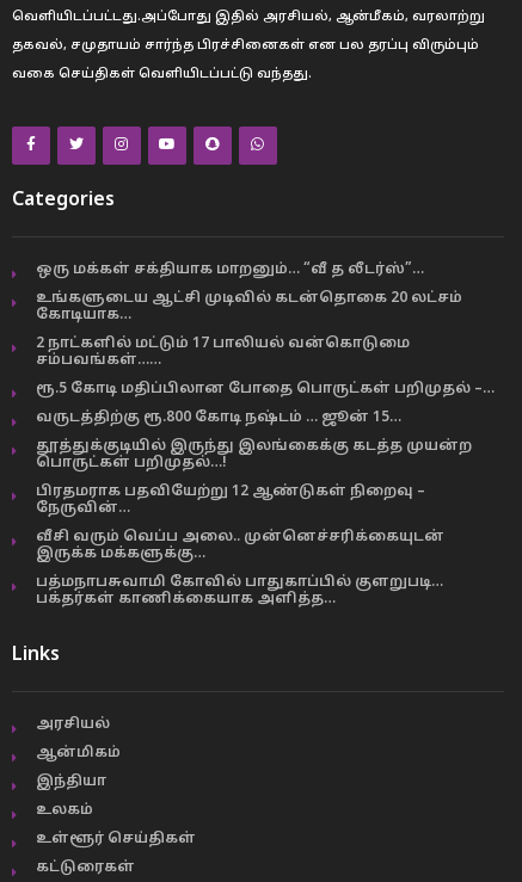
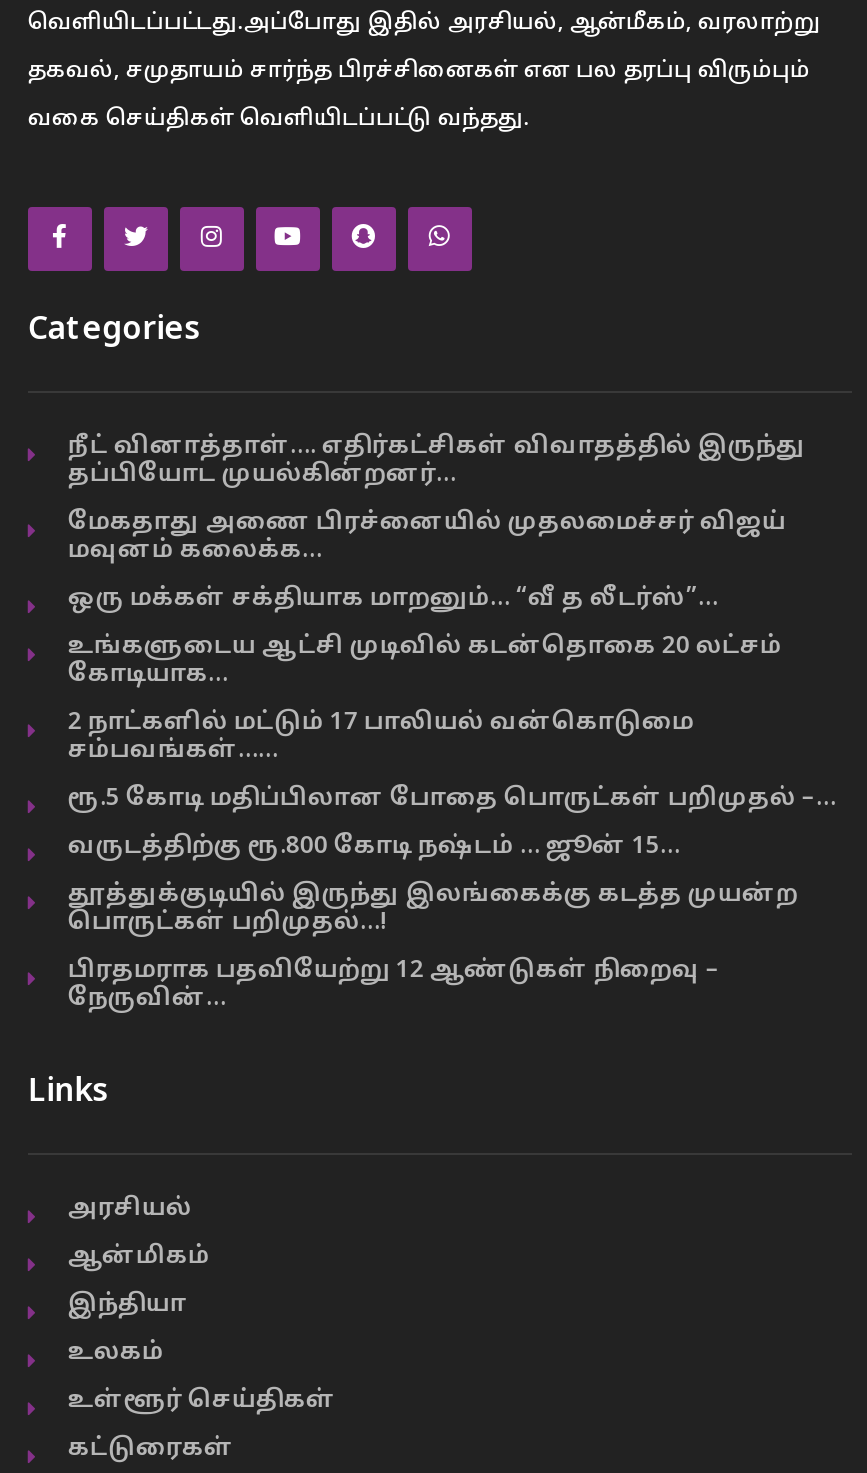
none -> [68,433,806,565] நீட் வினாத்தாள்…. எதிர்கட்சிகள் விவாதத்தில் இருந்து | தப்பியோட முயல்கின்றனர்… | மேகதாது அணை பிரச்னையில் முதலமைச்சர் விஜய் | மவுனம் கலைக்க…
moved [36,262,494,517] -> [68,585,836,1013]: ஒரு மக்கள் சக்தியாக மாறனும்… “வீ த லீடர்ஸ்”… | உங்களுடைய ஆட்சி முடிவில் கடன்தொகை 20 லட்சம் | கோடியாக… | ... | பிரதமராக பதவியேற்று 12 ஆண்டுகள் நிறைவு – | நேருவின்…
[36,529,444,608] வீசி வரும் வெப்ப அலை.. முன்னெச்சரிக்கையுடன் | இருக்க மக்களுக்கு… | பத்மநாபசுவாமி கோவில் பாதுகாப்பில் குளறுபடி… | பக்தர்கள் காணிக்கையாக அளித்த… -> none

